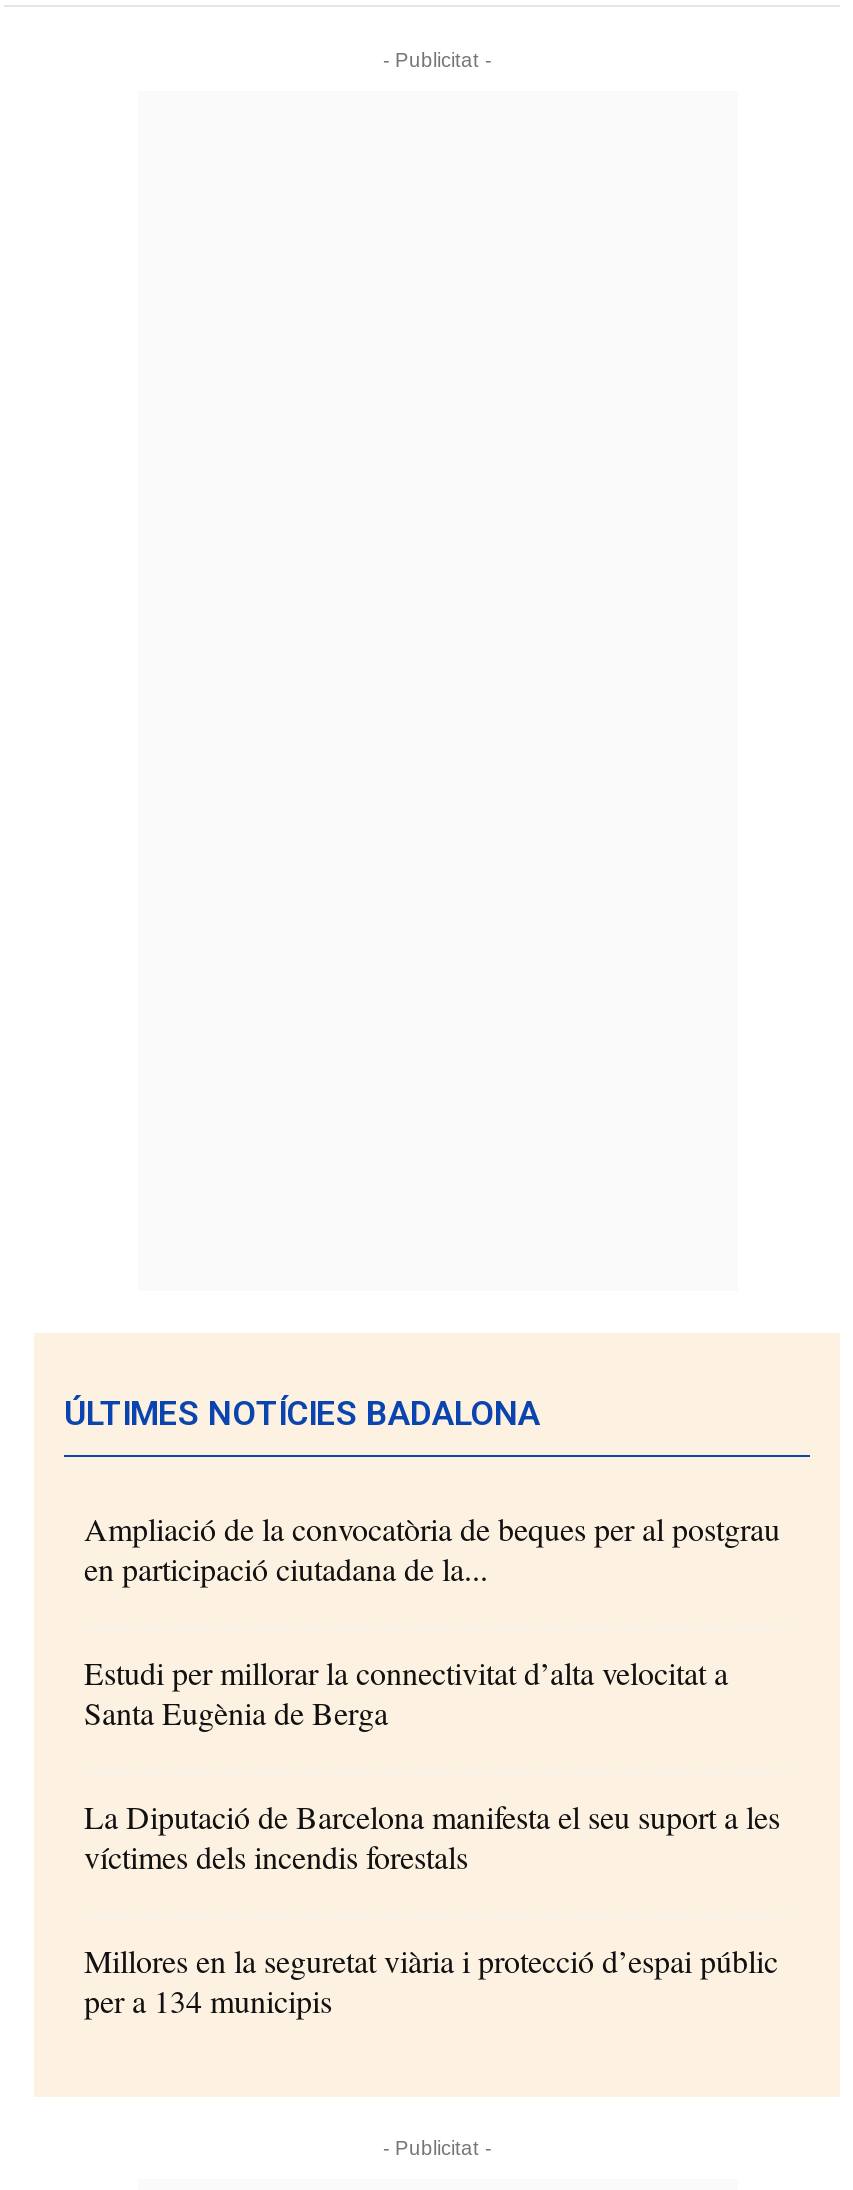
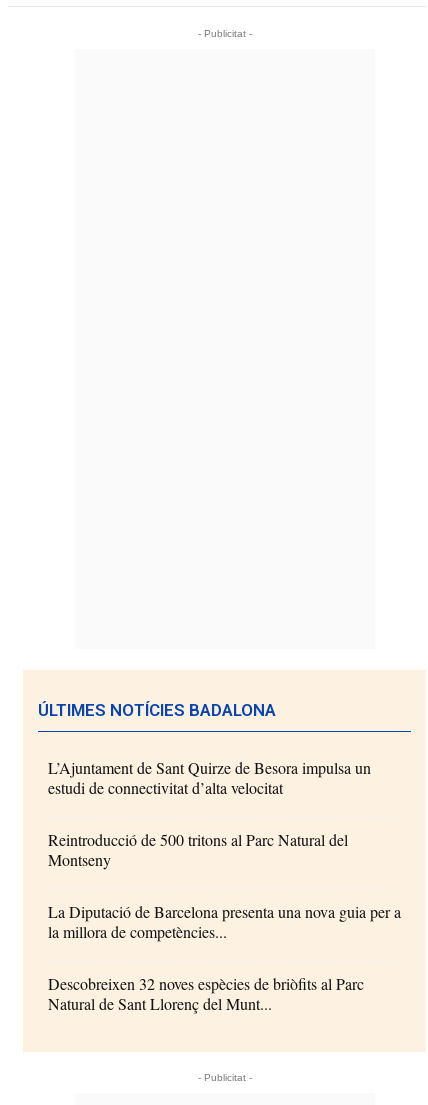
[84,1507,780,1589] Ampliació de la convocatòria de beques per al postgrau | en participació ciutadana de la... -> [48,757,371,798] L’Ajuntament de Sant Quirze de Besora impulsa un | estudi de connectivitat d’alta velocitat
[84,1651,728,1733] Estudi per millorar la connectivitat d’alta velocitat a | Santa Eugènia de Berga -> [48,829,348,870] Reintroducció de 500 tritons al Parc Natural del | Montseny
[84,1795,780,1877] La Diputació de Barcelona manifesta el seu suport a les | víctimes dels incendis forestals -> [48,901,401,942] La Diputació de Barcelona presenta una nova guia per a | la millora de competències...
[84,1939,778,2021] Millores en la seguretat viària i protecció d’espai públic | per a 134 municipis -> [48,973,364,1014] Descobreixen 32 noves espècies de briòfits al Parc | Natural de Sant Llorenç del Munt...

